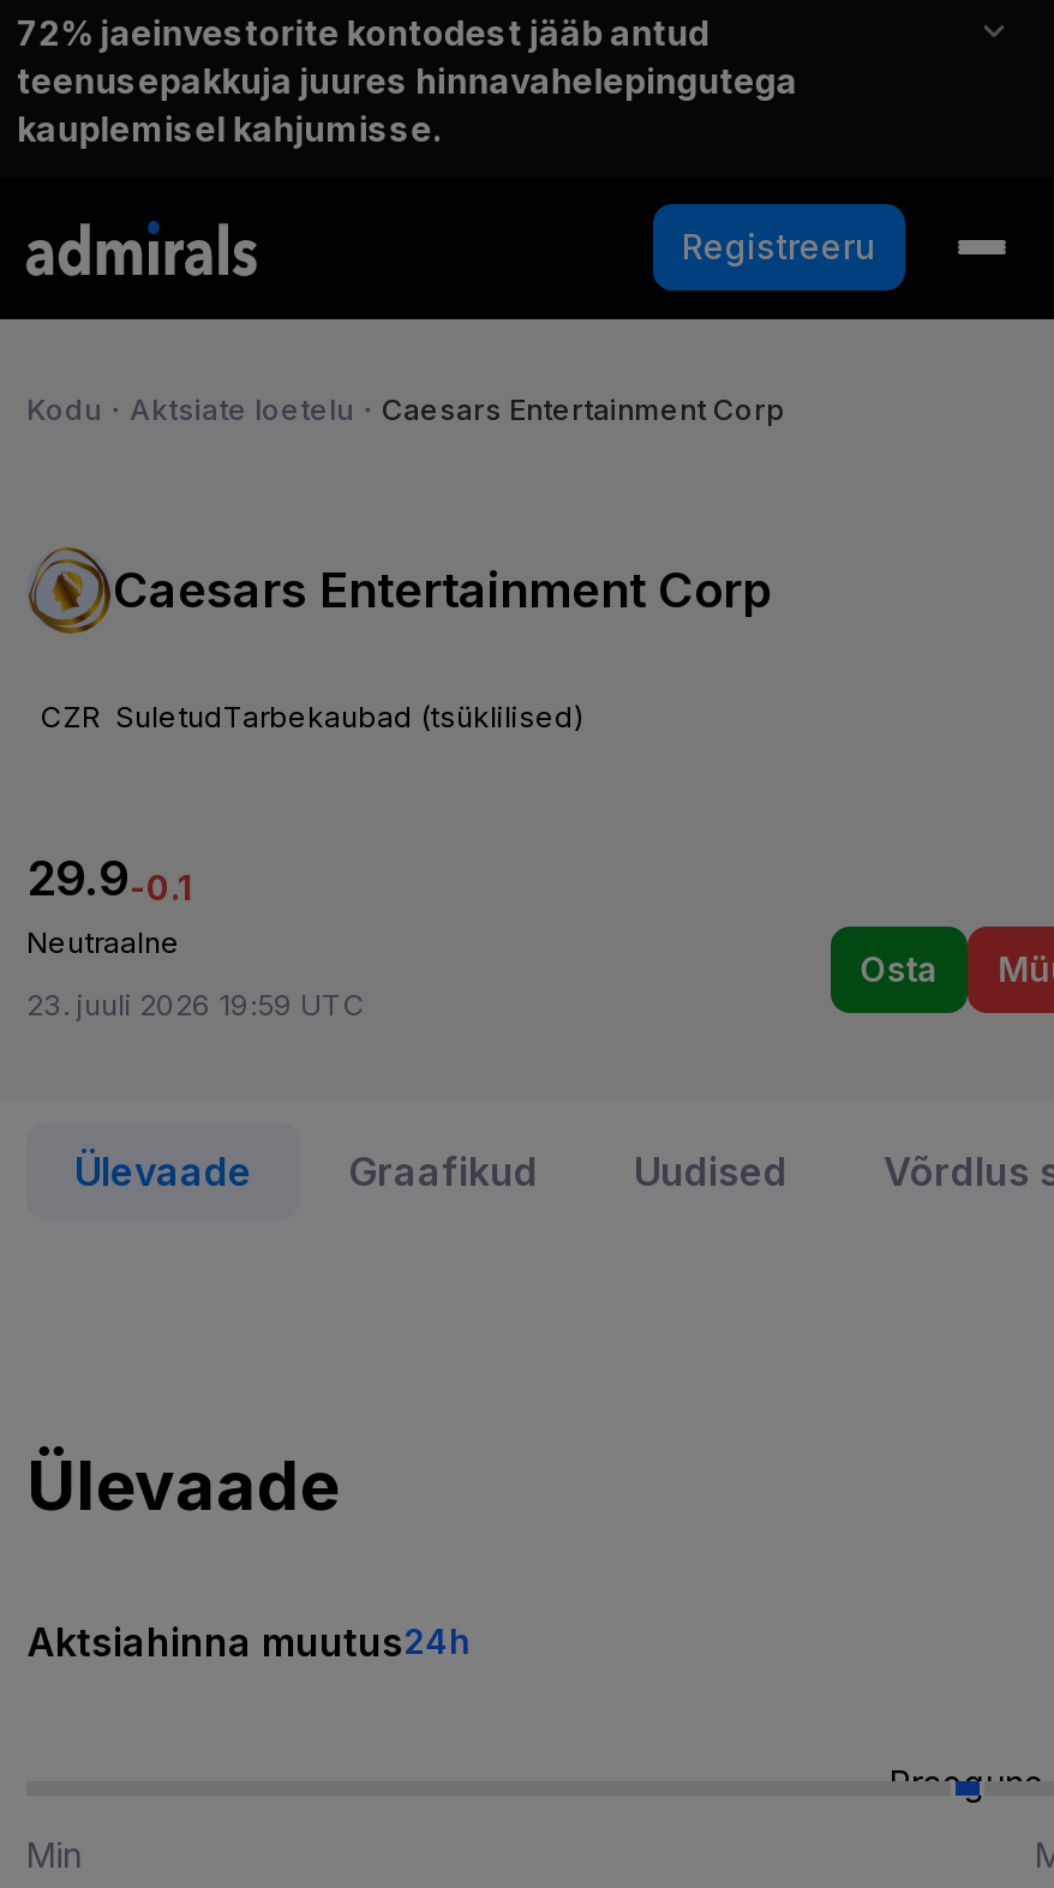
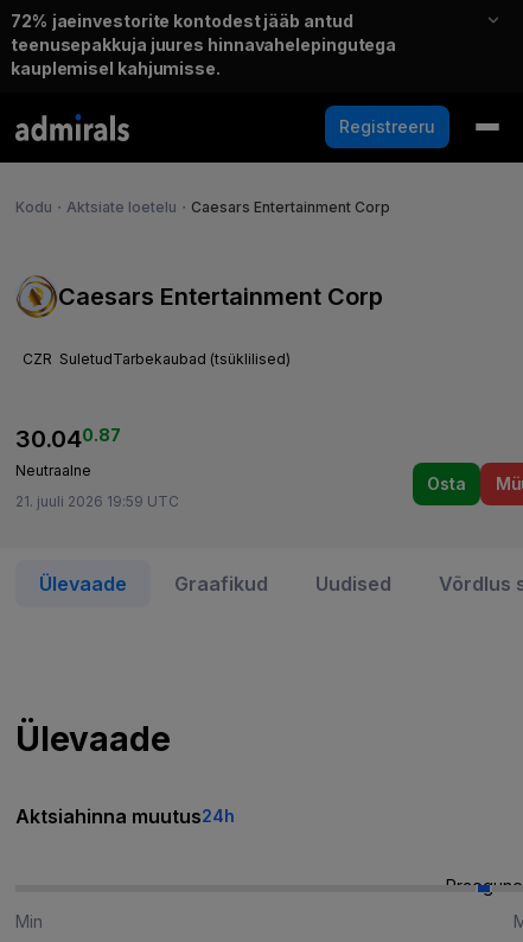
[26,851,192,908] 29.9-0.1 -> [15,425,121,454] 30.040.87
[26,988,365,1024] 23. juuli 2026 19:59 UTC -> [15,493,179,511] 21. juuli 2026 19:59 UTC

